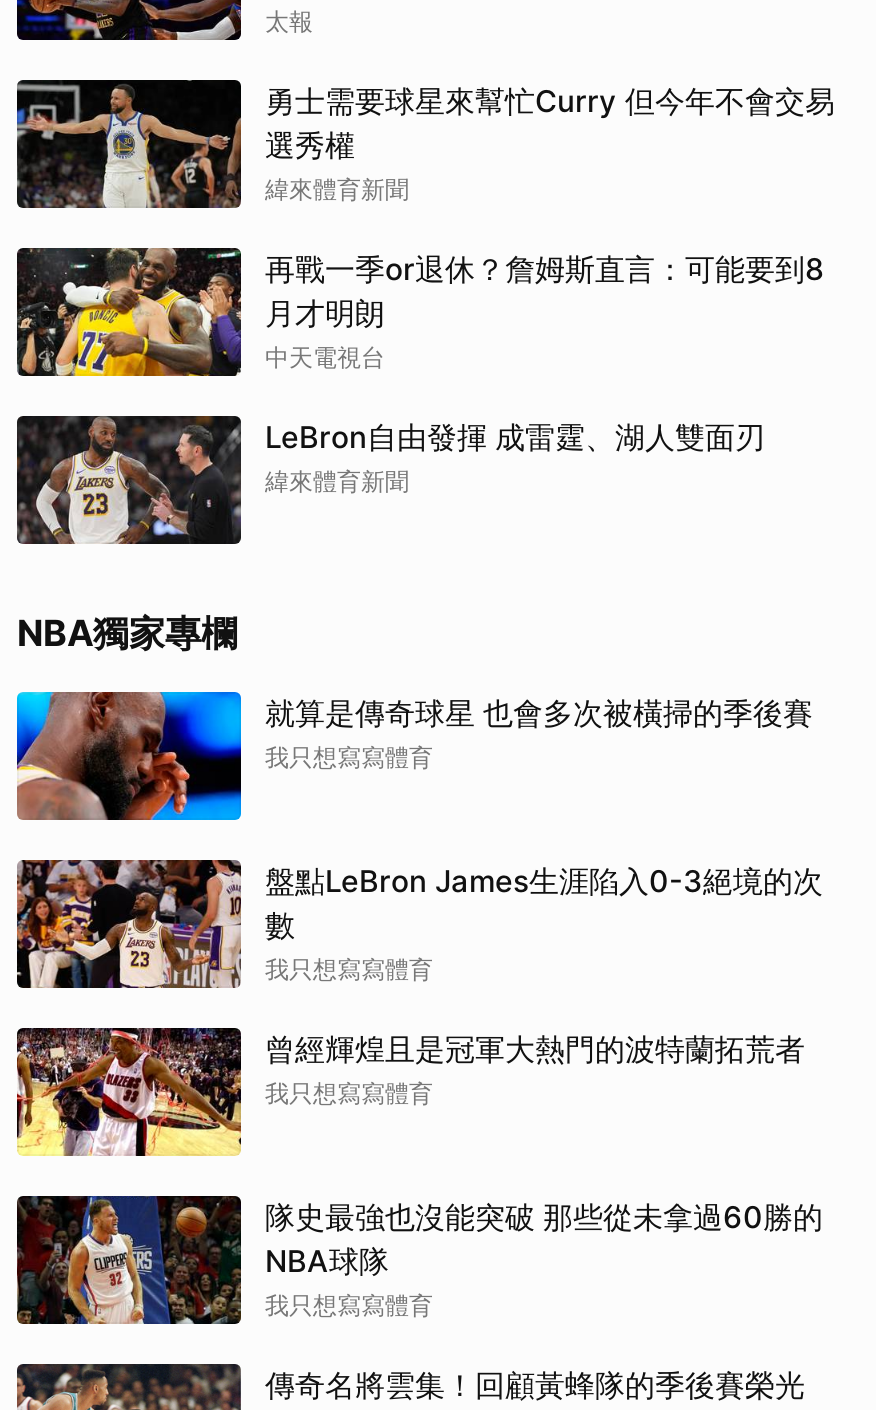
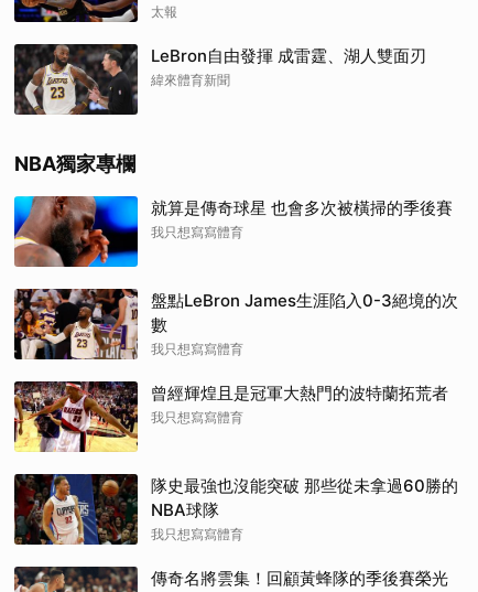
[17,80,835,373] [image] | 勇士需要球星來幫忙Curry 但今年不會交易 | 選秀權 | 緯來體育新聞 | 再戰一季or退休？詹姆斯直言：可能要到8 | 月才明朗 | 中天電視台 -> none
[15,246,237,378] [image] -> none

